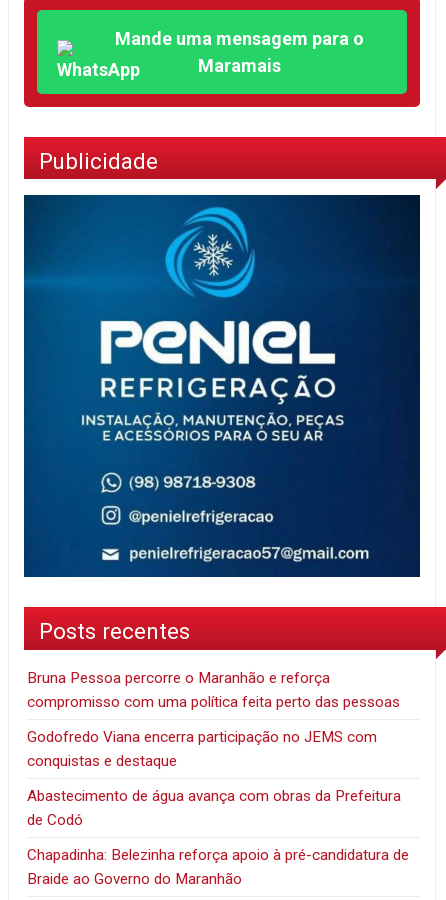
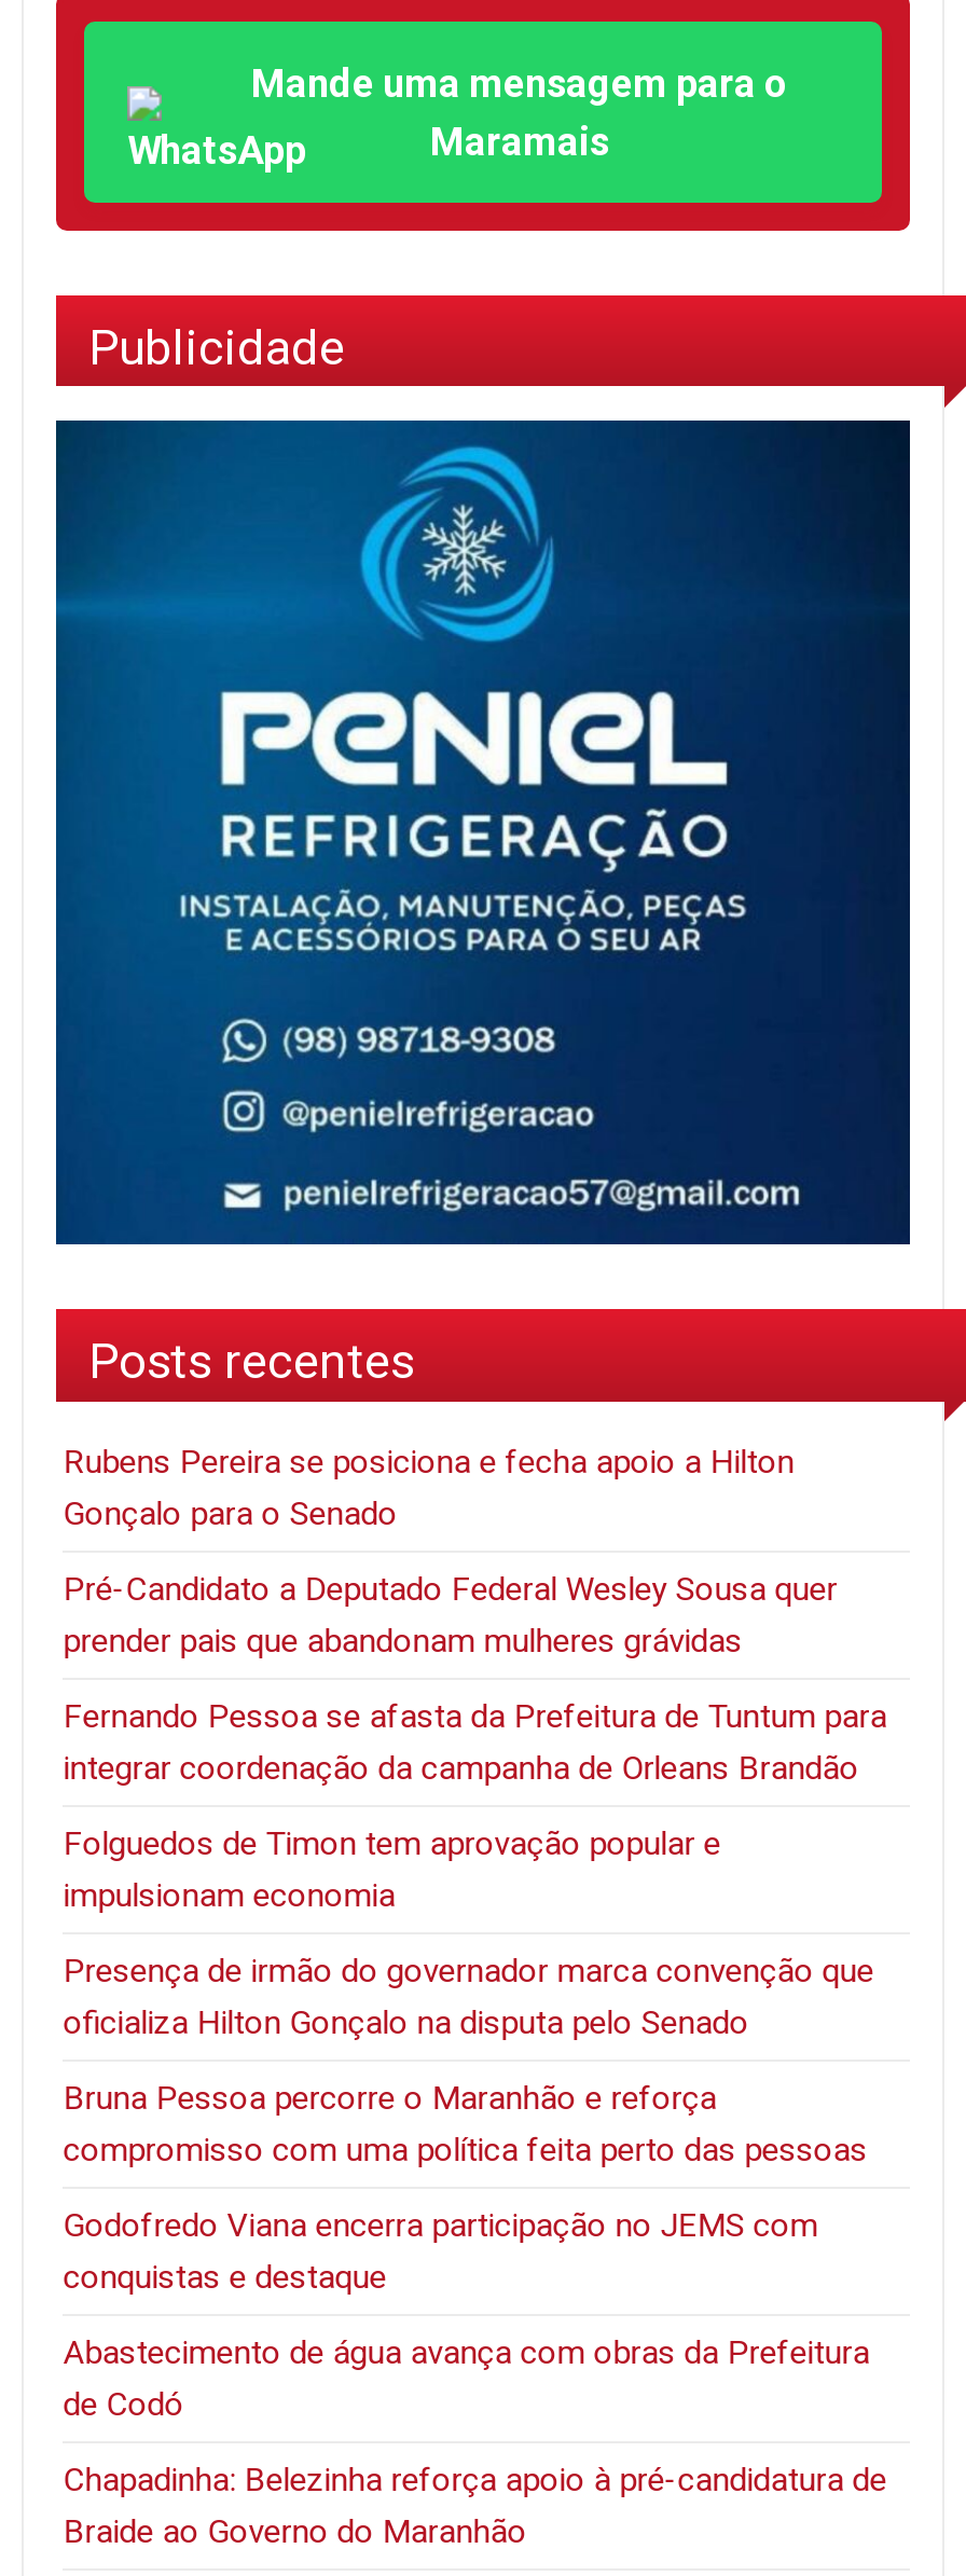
none -> [63,1442,887,2042] Rubens Pereira se posiciona e fecha apoio a Hilton | Gonçalo para o Senado | Pré-Candidato a Deputado Federal Wesley Sousa quer | prender pais que abandonam mulheres grávidas | Fernando Pessoa se afasta da Prefeitura de Tuntum para | integrar coordenação da campanha de Orleans Brandão | Folguedos de Timon tem aprovação popular e | impulsionam economia | Presença de irmão do governador marca convenção que | oficializa Hilton Gonçalo na disputa pelo Senado

